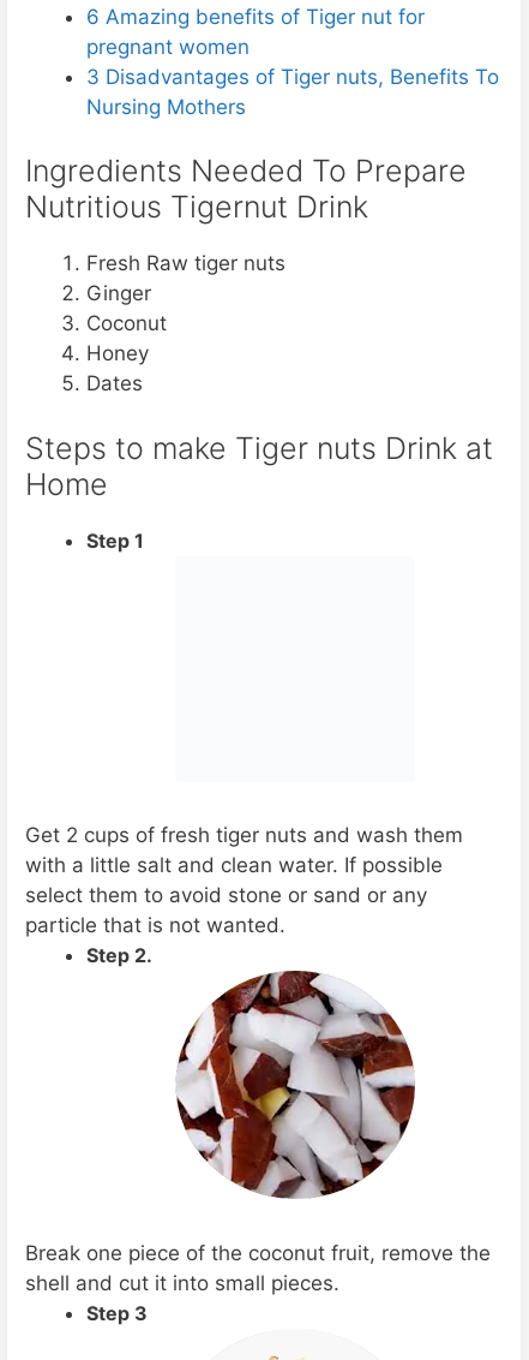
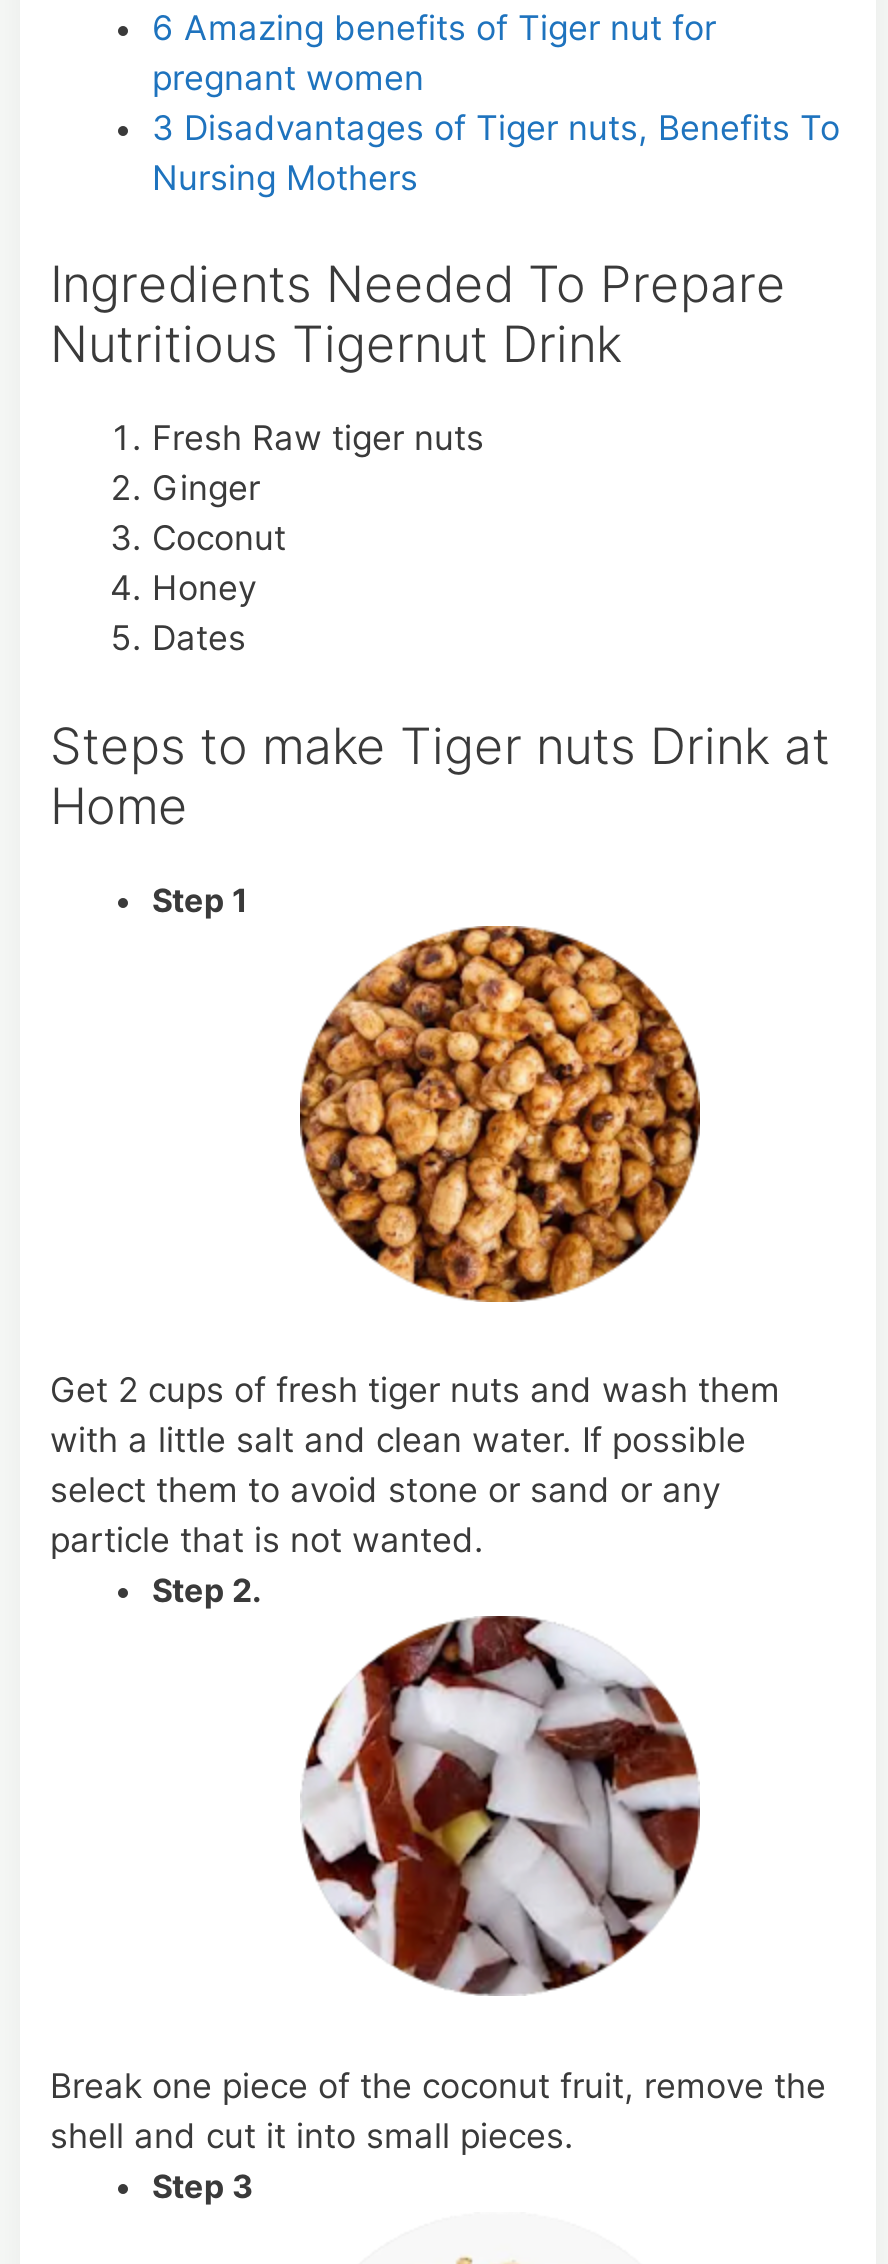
none -> [298,924,702,1304] [image]

